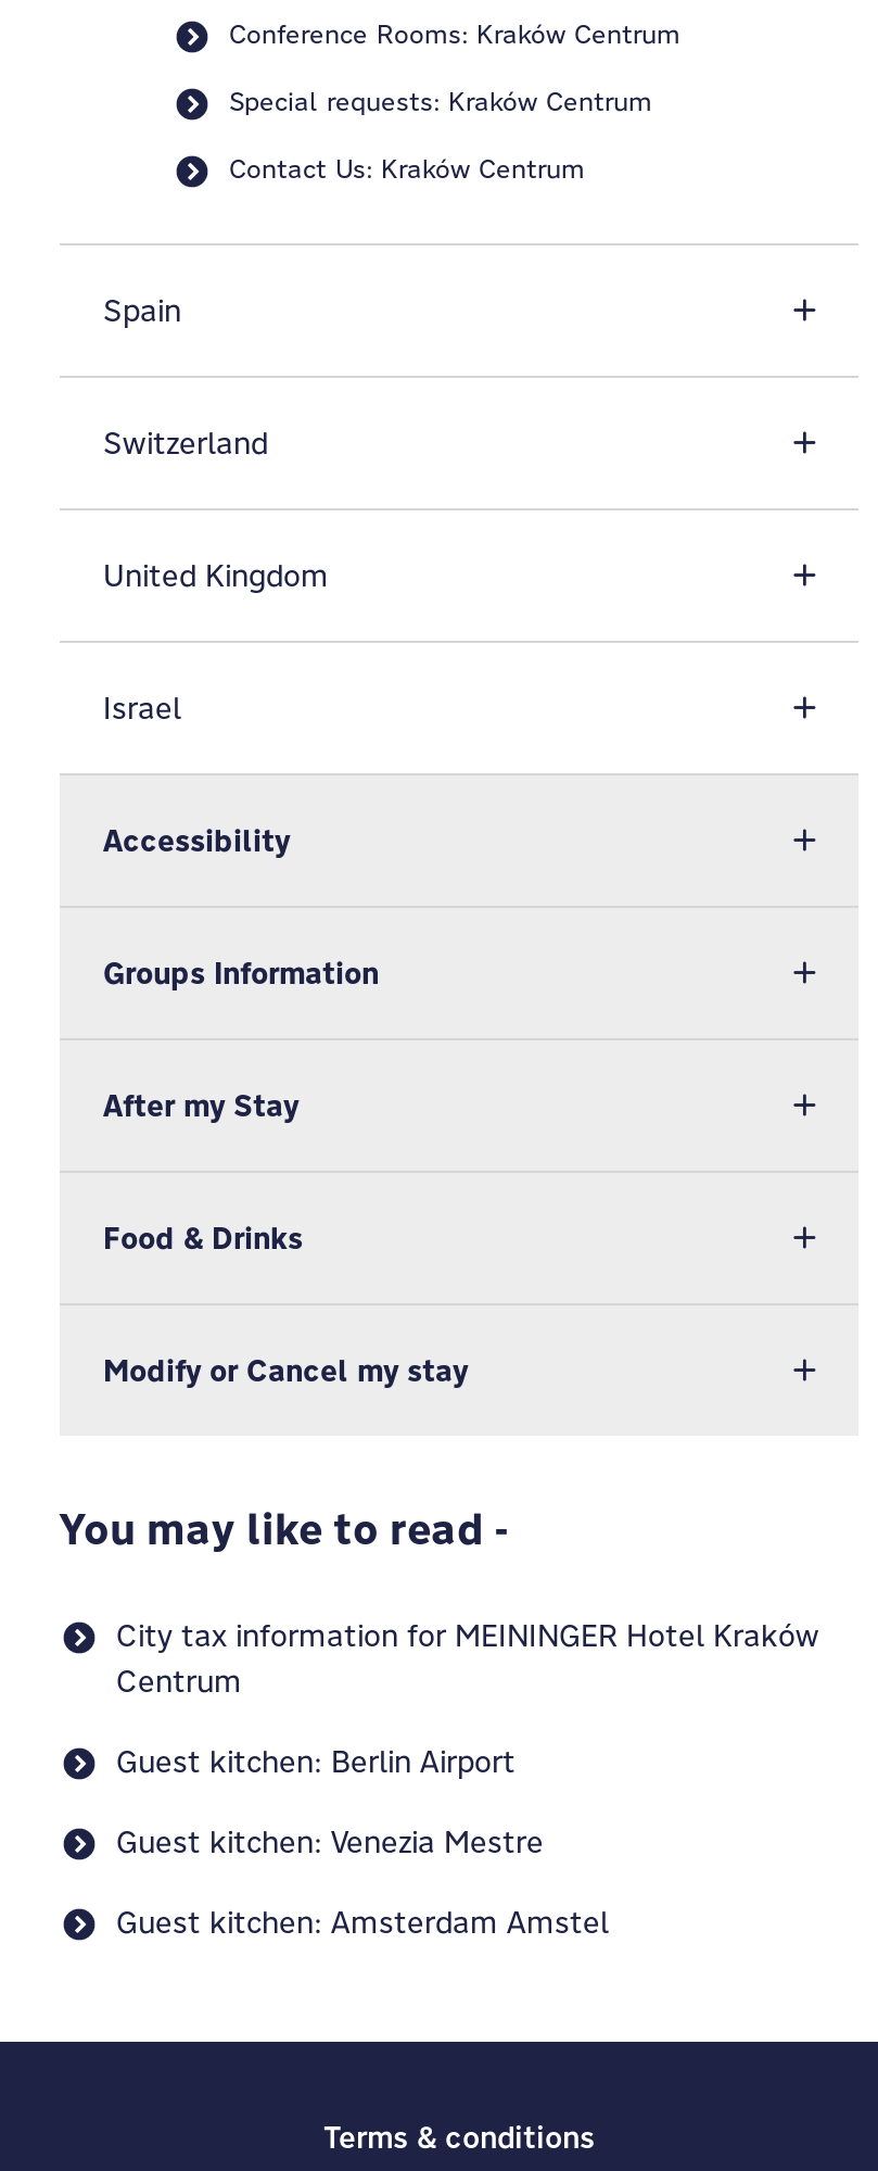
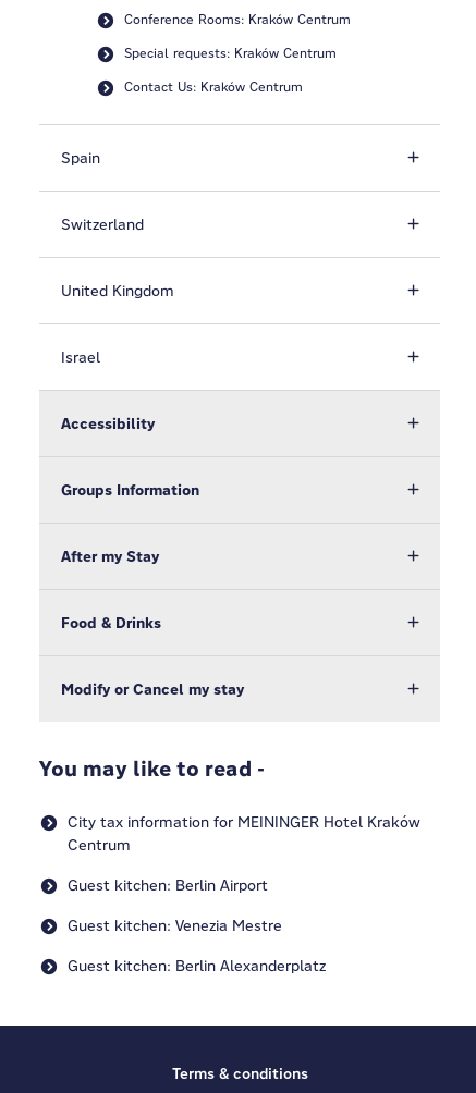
[116,1903,609,1942] Guest kitchen: Amsterdam Amstel -> [68,956,326,975] Guest kitchen: Berlin Alexanderplatz

